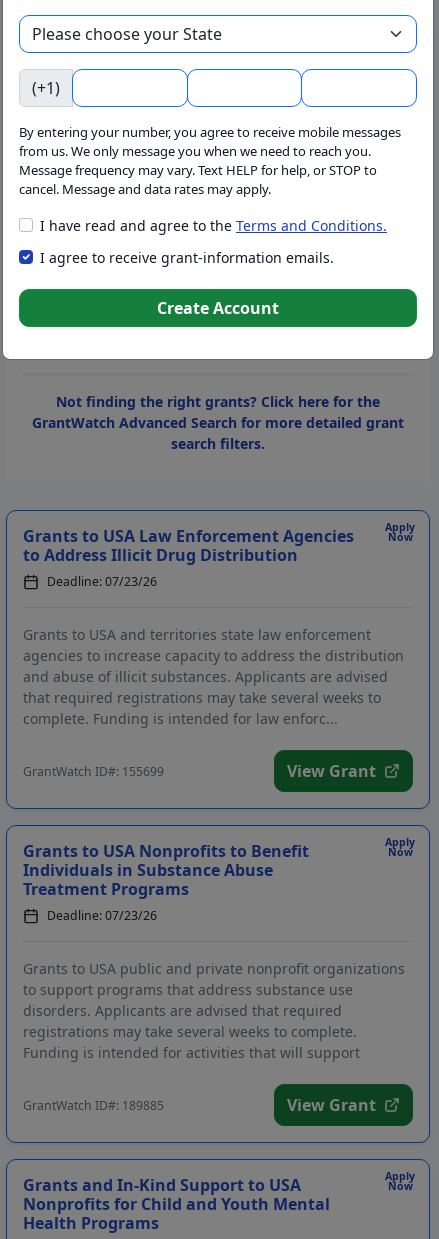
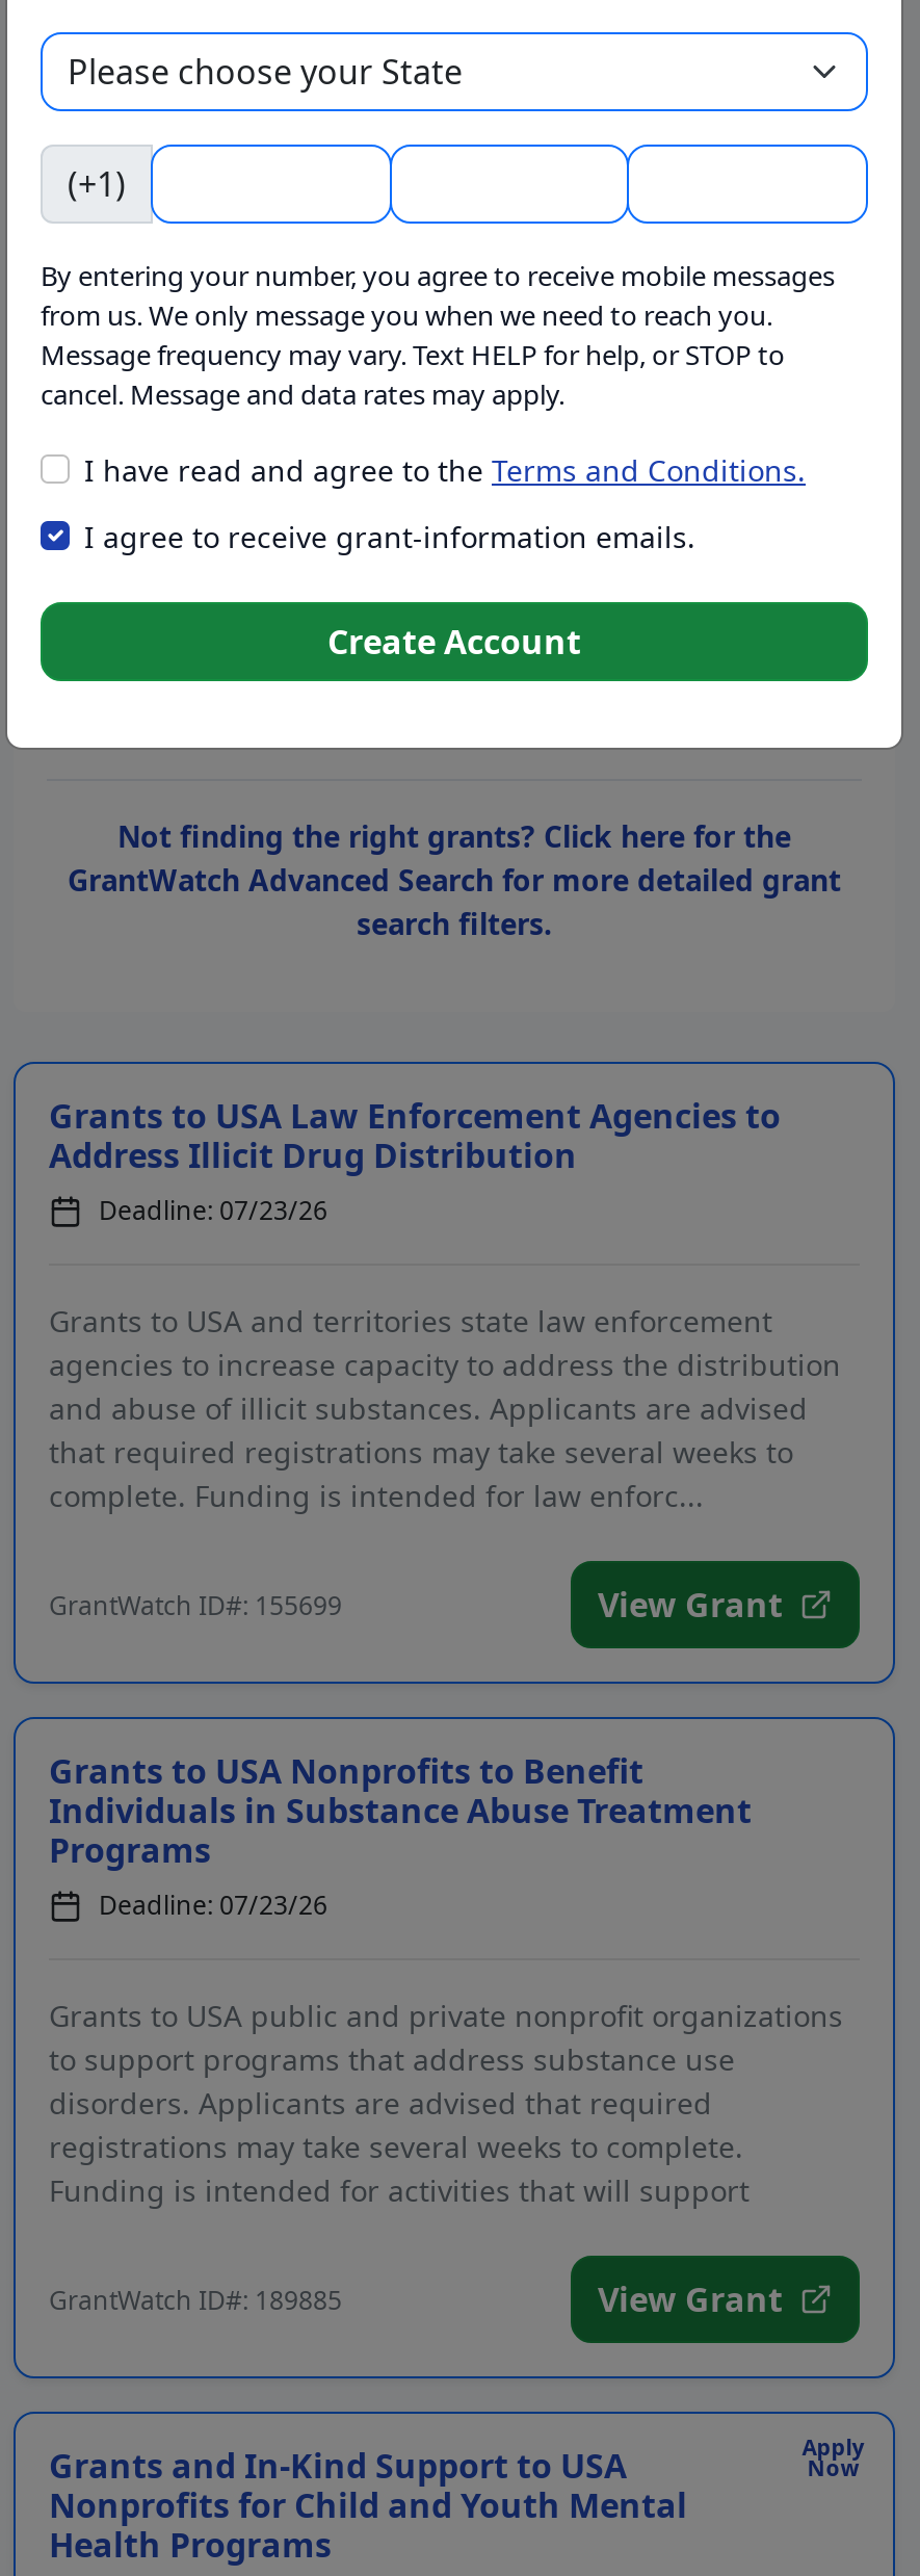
[23,520,415,566] Apply | Now | Grants to USA Law Enforcement Agencies | to Address Illicit Drug Distribution -> [49,1093,781,1178] Grants to USA Law Enforcement Agencies to | Address Illicit Drug Distribution
[385,835,415,859] Apply | Now -> none

